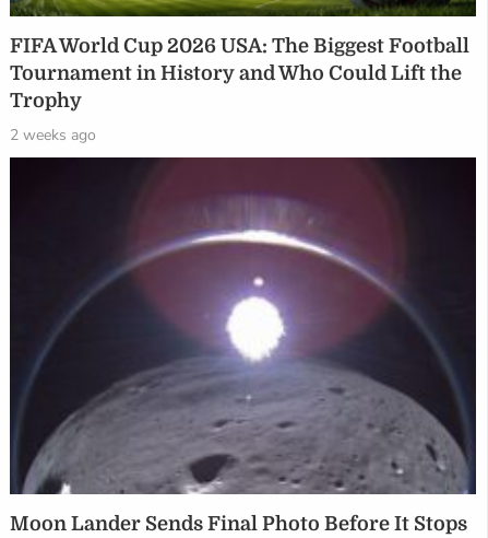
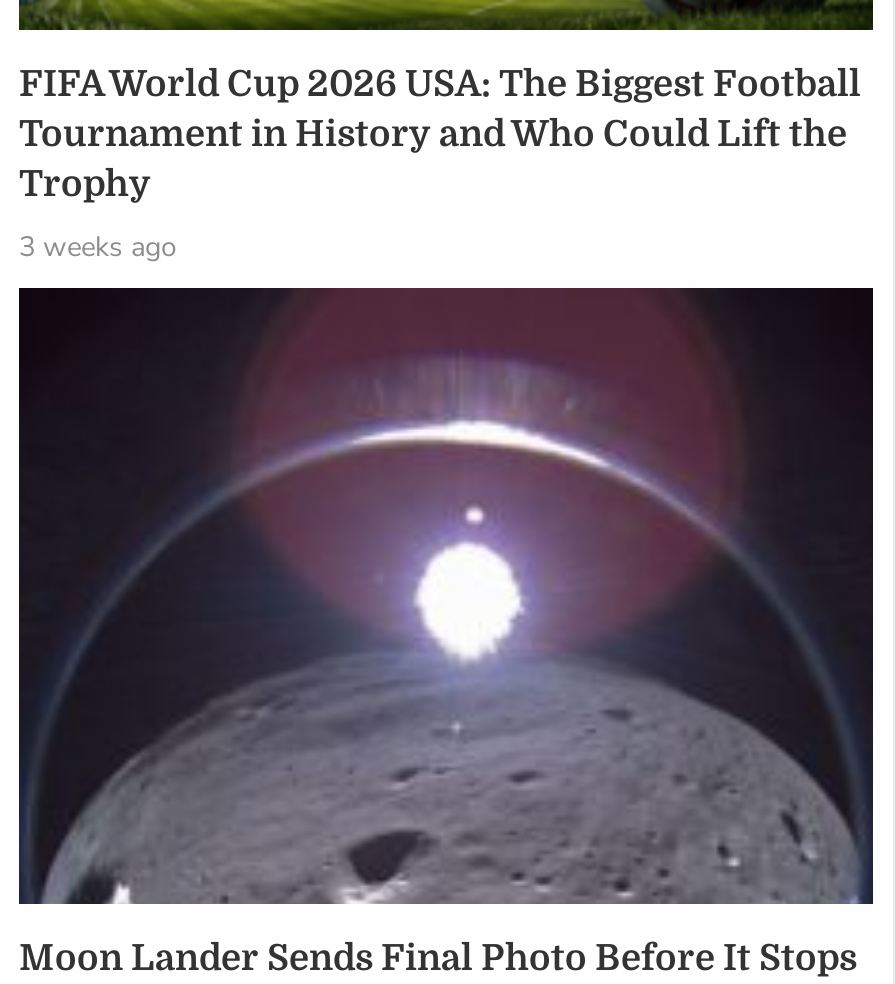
[10,125,96,146] 2 weeks ago -> [19,229,177,267] 3 weeks ago

